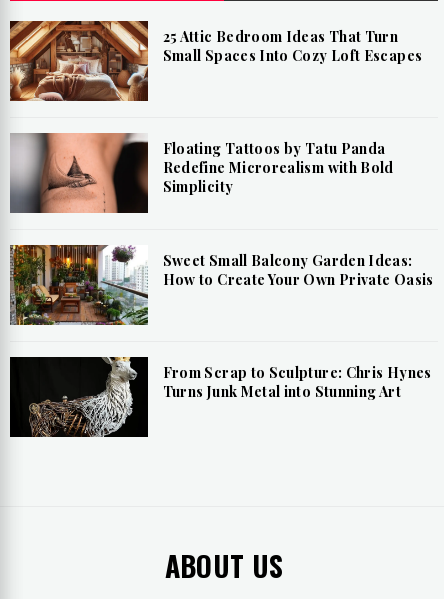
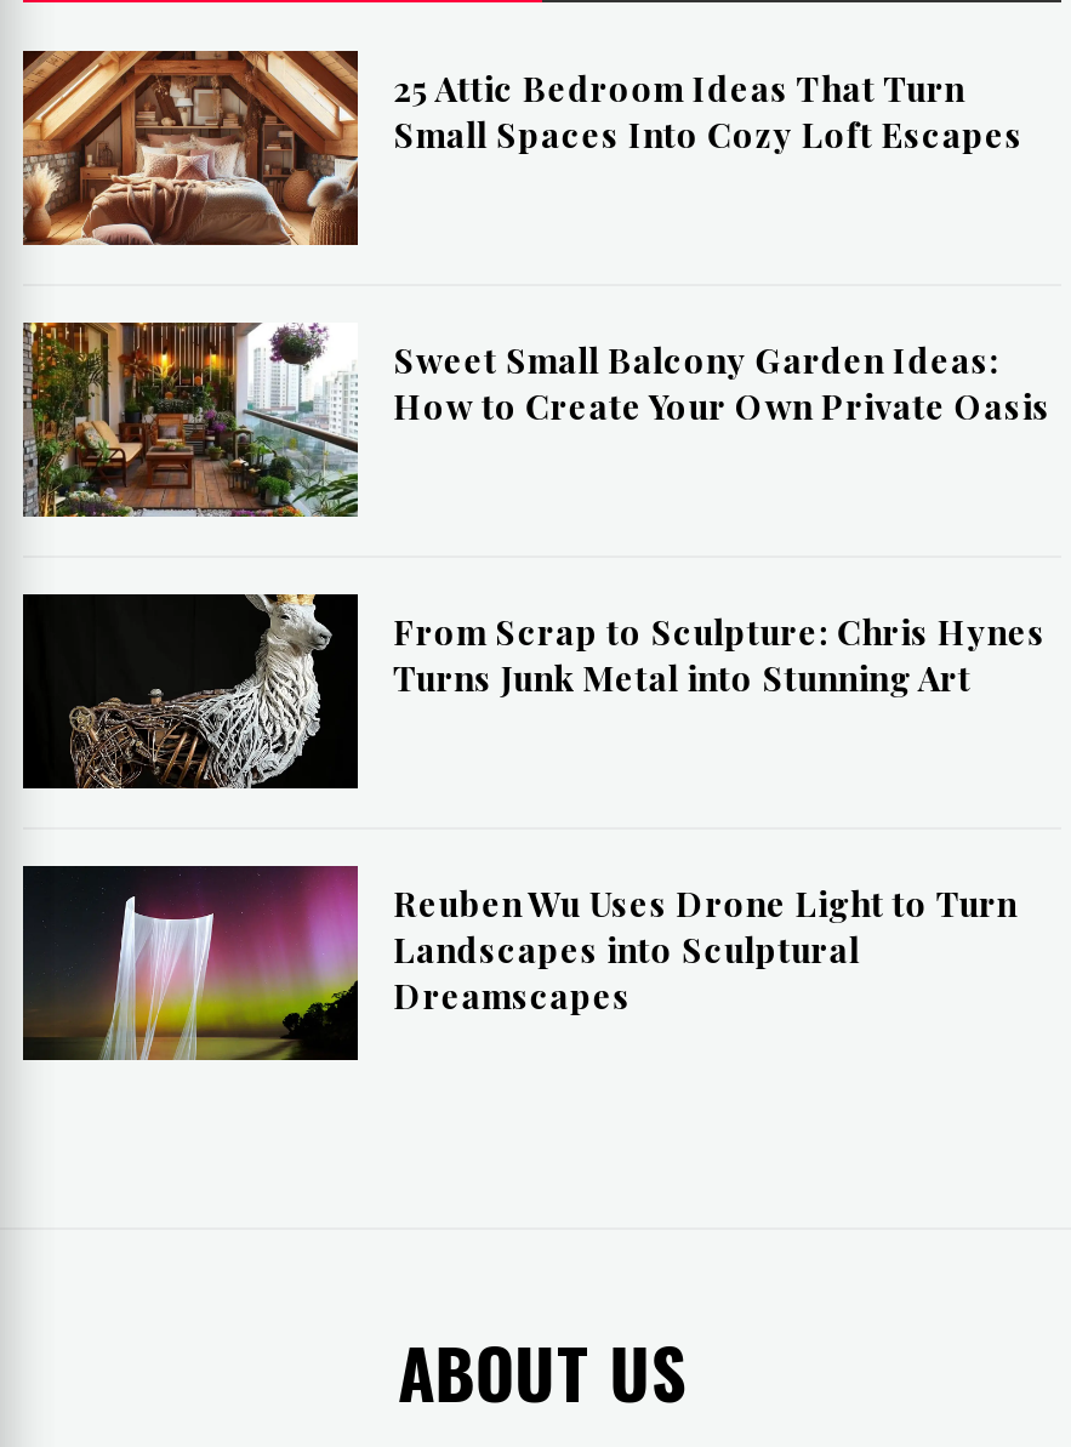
[11,133,394,214] [image] | Floating Tattoos by Tatu Panda | Redefine Microrealism with Bold | Simplicity -> none
moved [9,242,434,401] -> [21,315,1051,701]: [image] | Sweet Small Balcony Garden Ideas: | How to Create Your Own Private Oasis | From Scrap to Sculpture: Chris Hynes | Turns Junk Metal into Stunning Art
none -> [23,864,1017,1063] [image] | Reuben Wu Uses Drone Light to Turn | Landscapes into Sculptural | Dreamscapes

